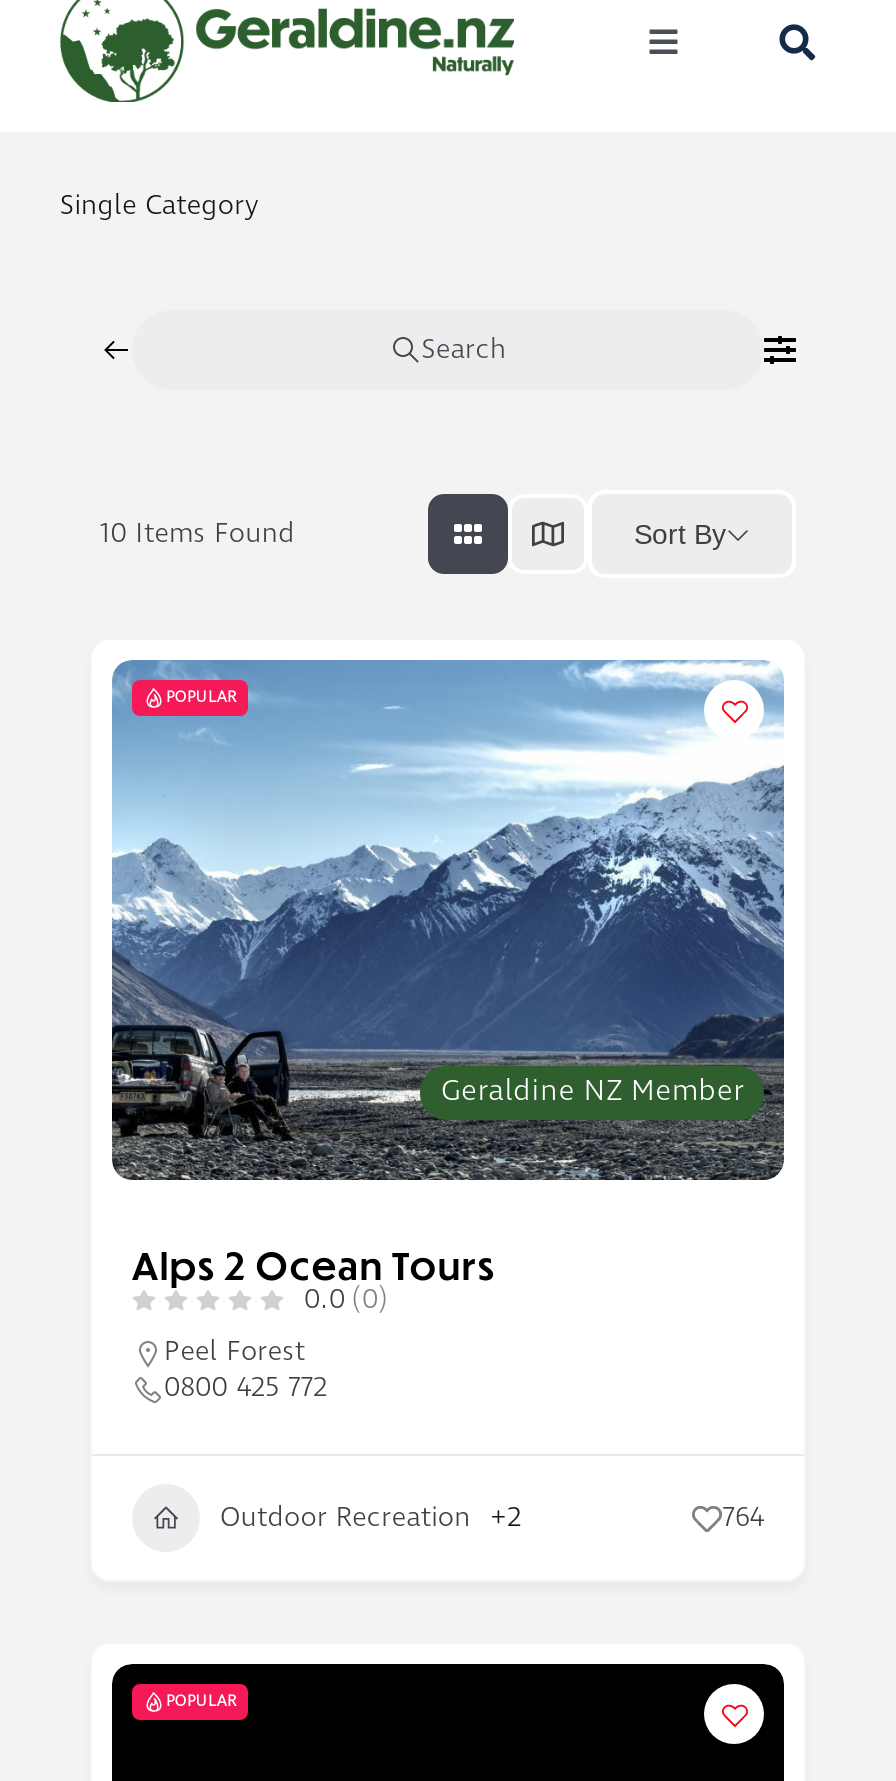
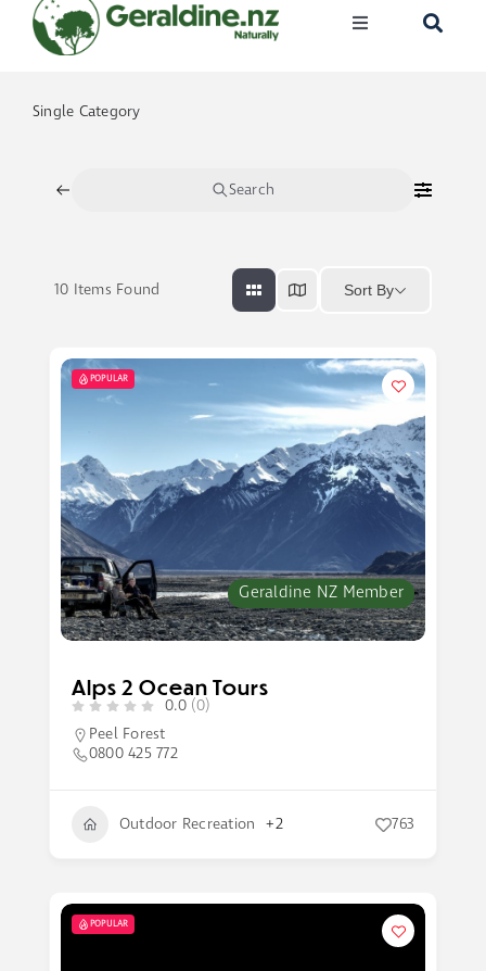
[723,1500,764,1536] 764 -> [392,815,414,834] 763

